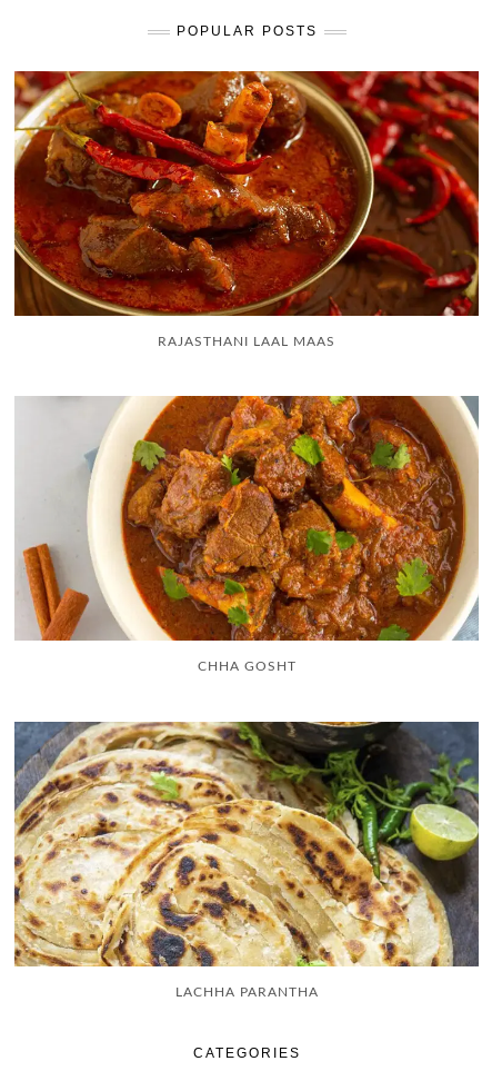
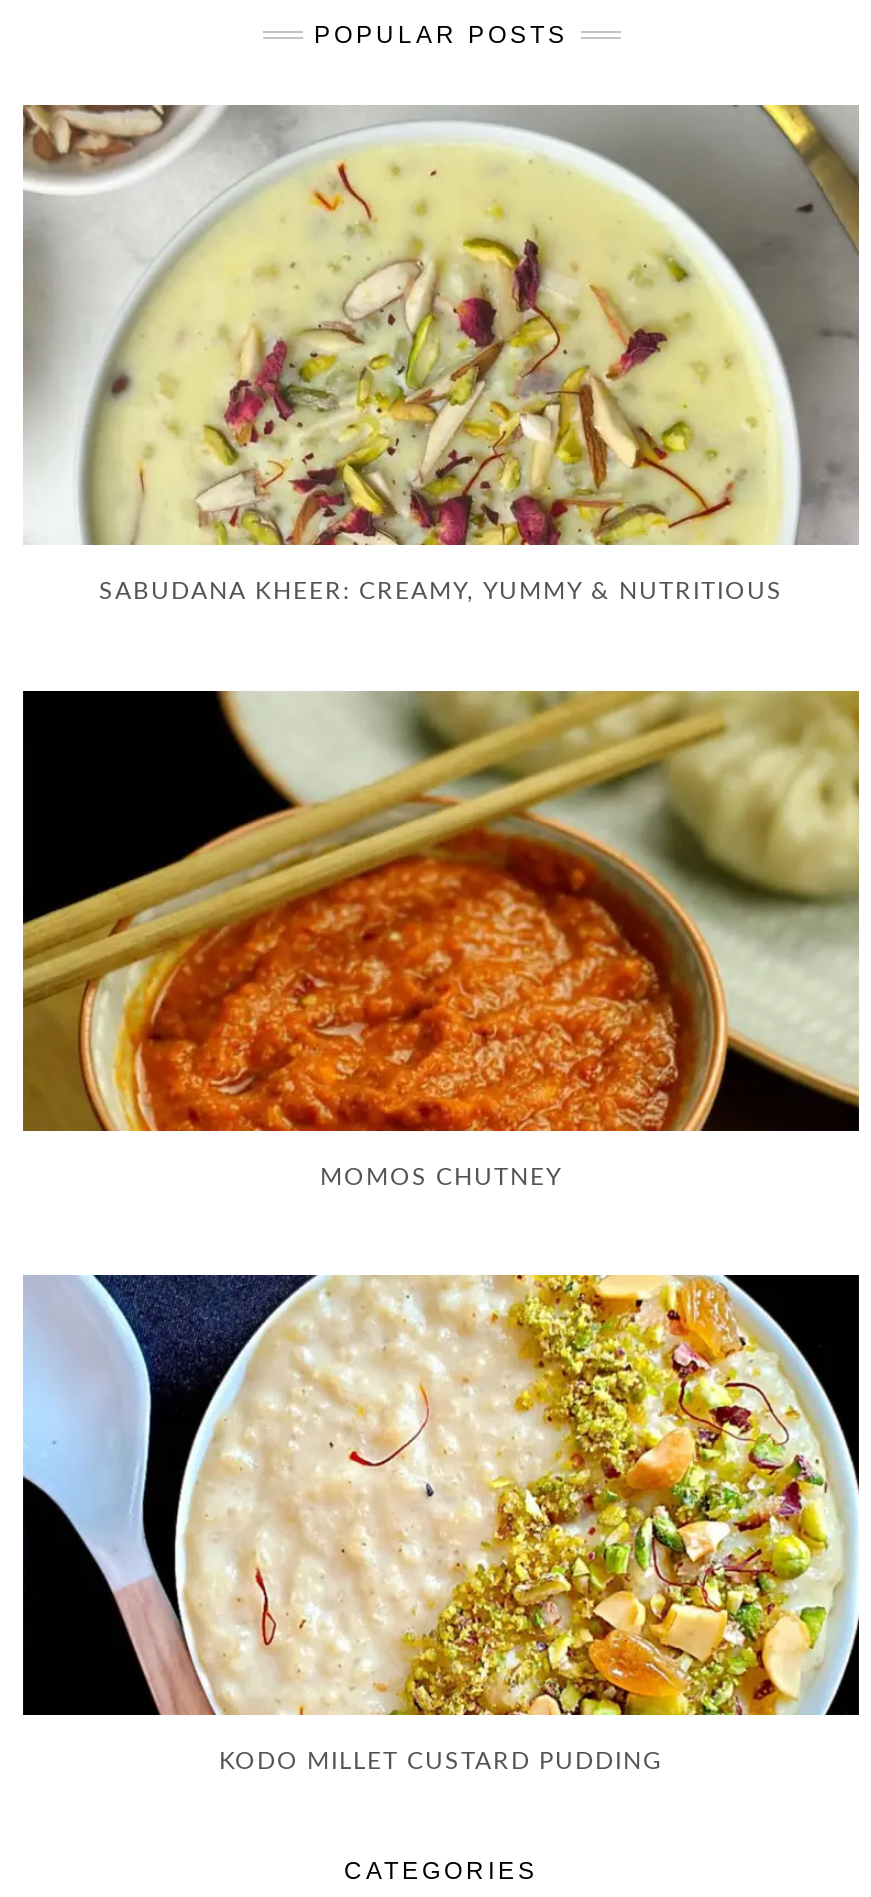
[13,70,480,348] [image] | RAJASTHANI LAAL MAAS -> [23,104,861,604] [image] | SABUDANA KHEER: CREAMY, YUMMY & NUTRITIOUS
[14,395,480,673] [image] | CHHA GOSHT -> [21,690,861,1189] [image] | MOMOS CHUTNEY
[13,721,480,999] [image] | LACHHA PARANTHA -> [21,1272,861,1774] [image] | KODO MILLET CUSTARD PUDDING

